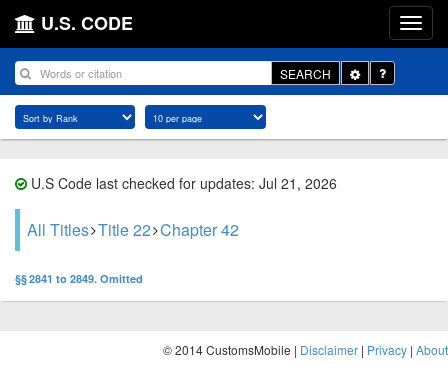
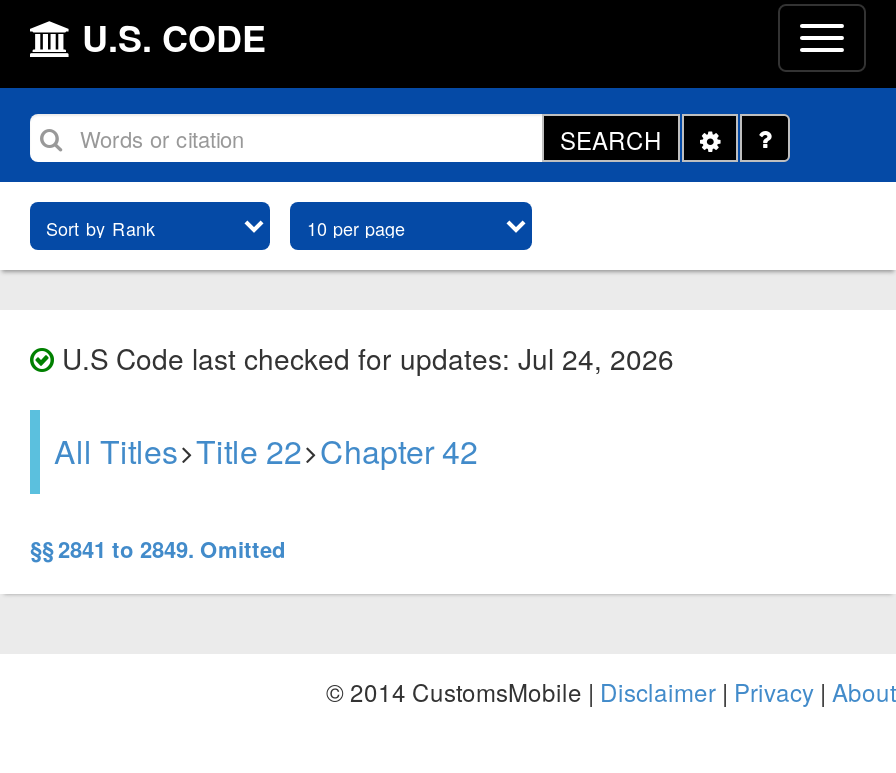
[27,173,337,193] U.S Code last checked for updates: Jul 21, 2026 -> [54,338,674,378] U.S Code last checked for updates: Jul 24, 2026

